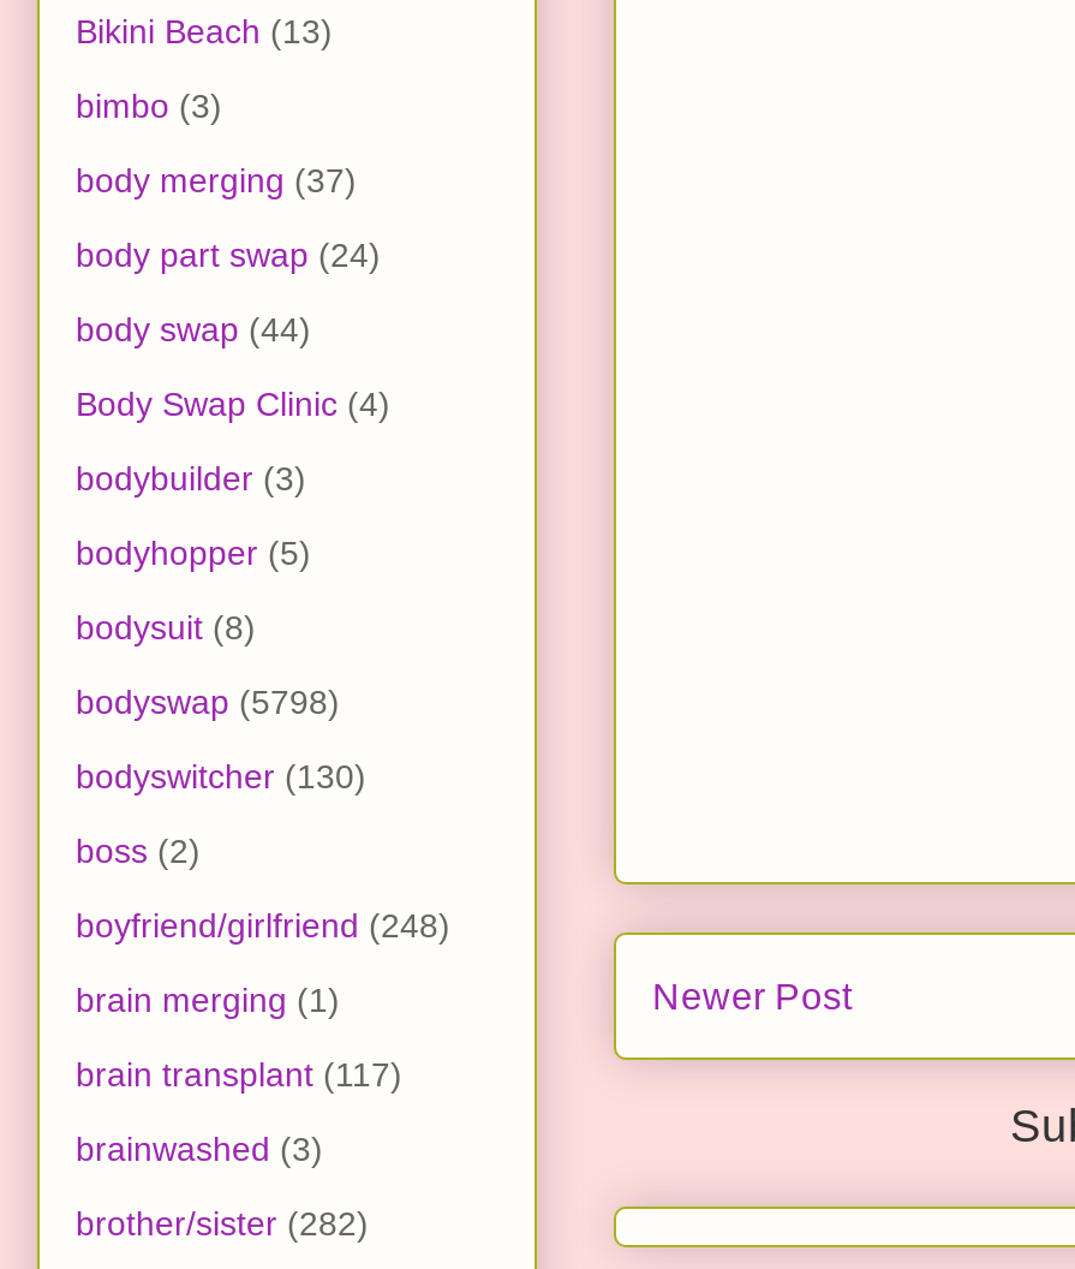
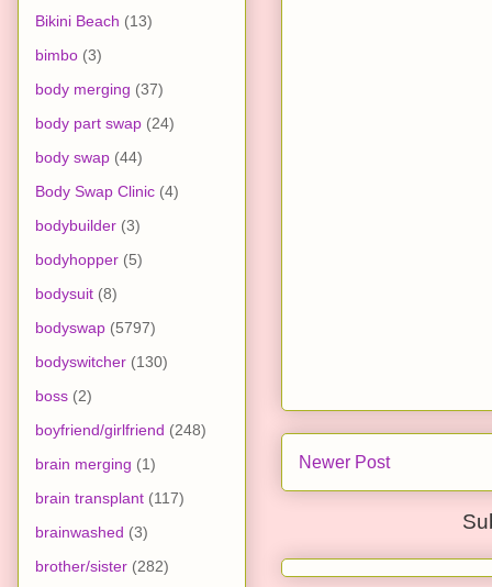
[76,682,340,720] bodyswap (5798) -> [35,318,156,336] bodyswap (5797)

